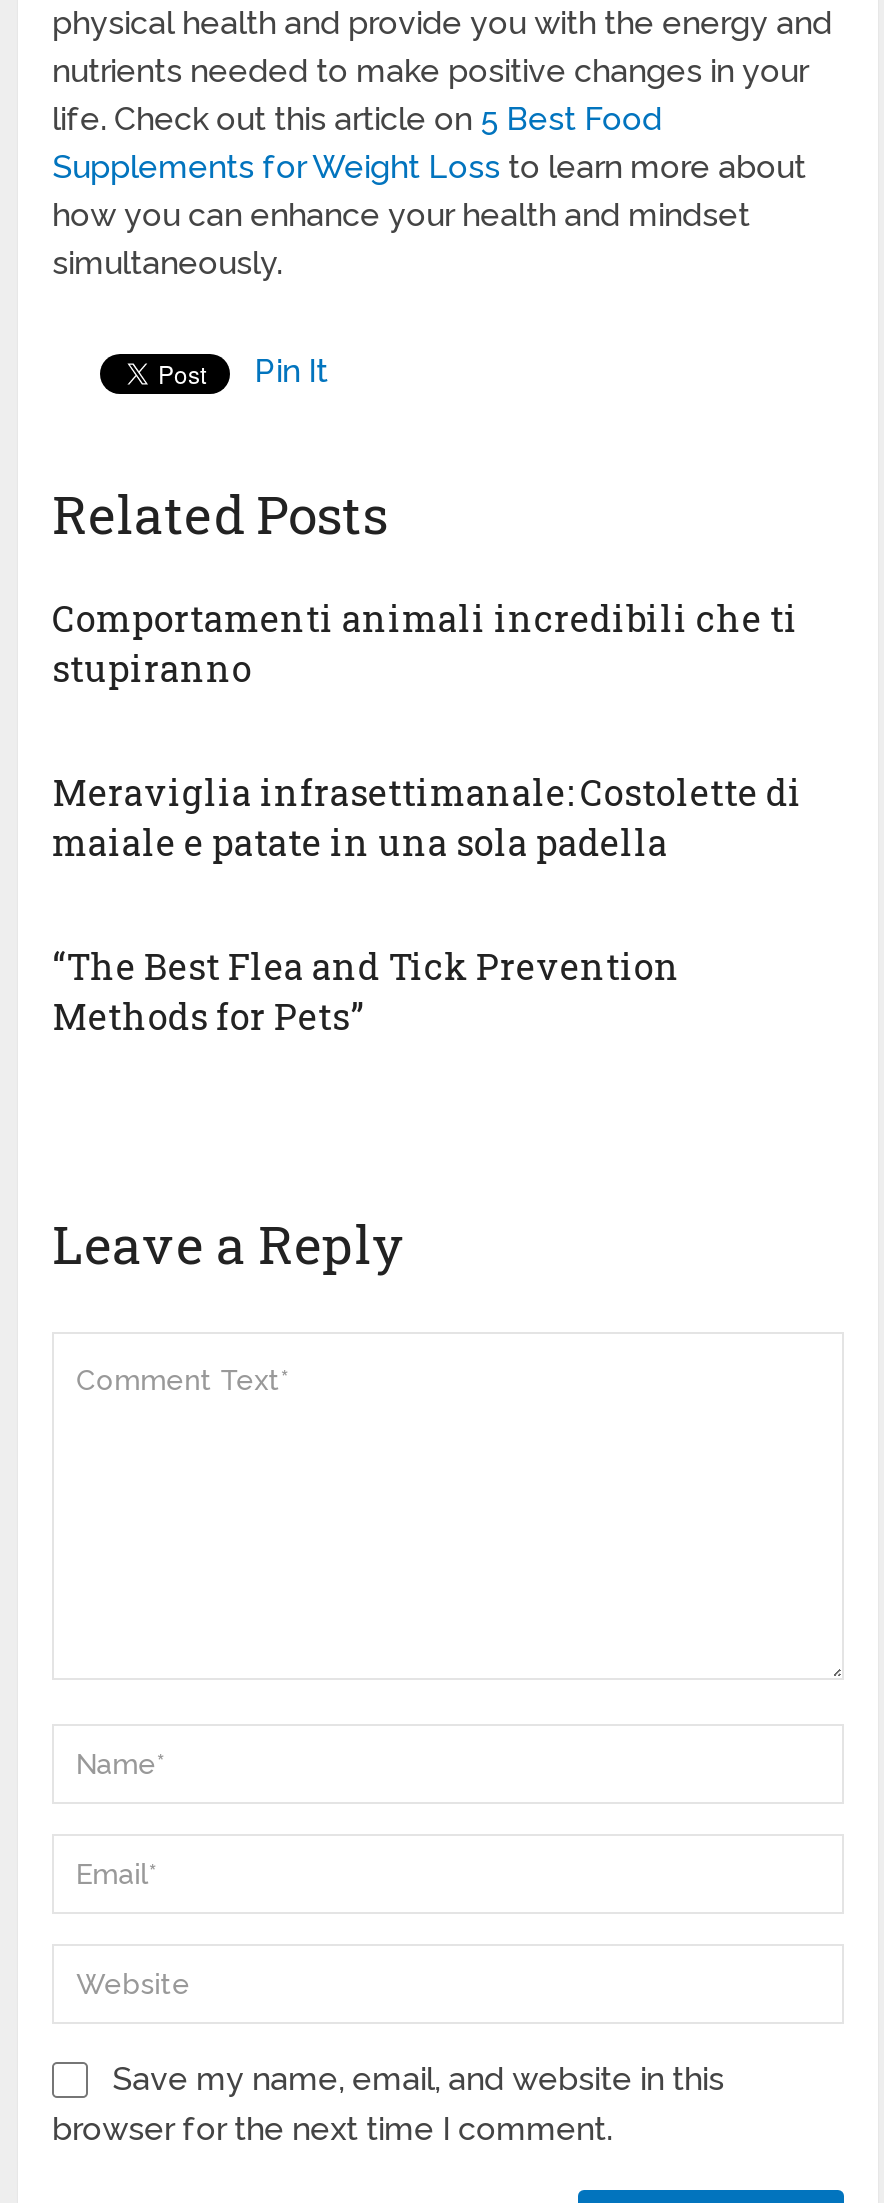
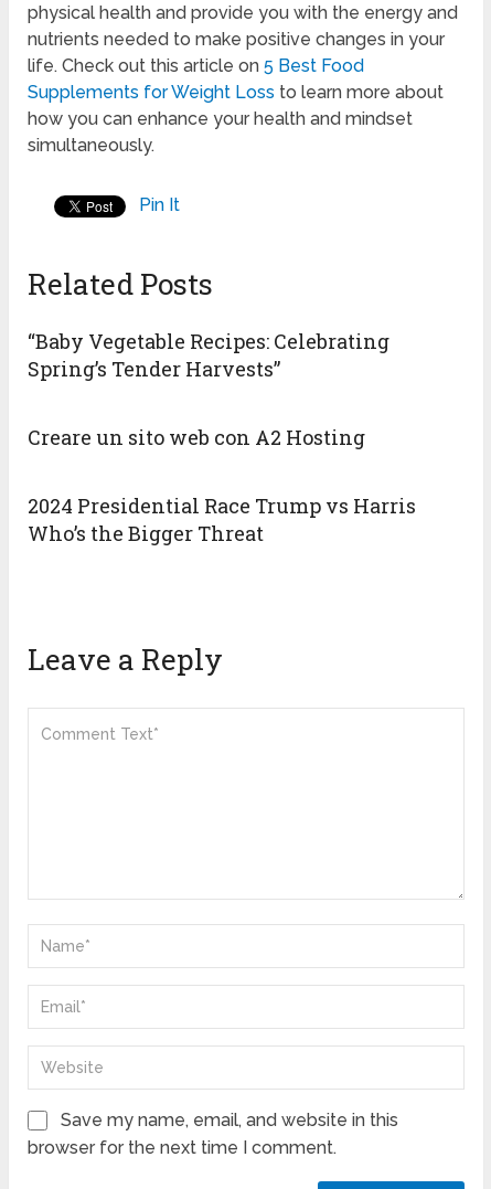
[52,595,798,693] Comportamenti animali incredibili che ti | stupiranno -> [28,328,390,382] “Baby Vegetable Recipes: Celebrating | Spring’s Tender Harvests”
[52,769,802,867] Meraviglia infrasettimanale: Costolette di | maiale e patate in una sola padella -> [28,424,365,451] Creare un sito web con A2 Hosting
[52,943,680,1041] “The Best Flea and Tick Prevention | Methods for Pets” -> [28,493,416,547] 2024 Presidential Race Trump vs Harris | Who’s the Bigger Threat

